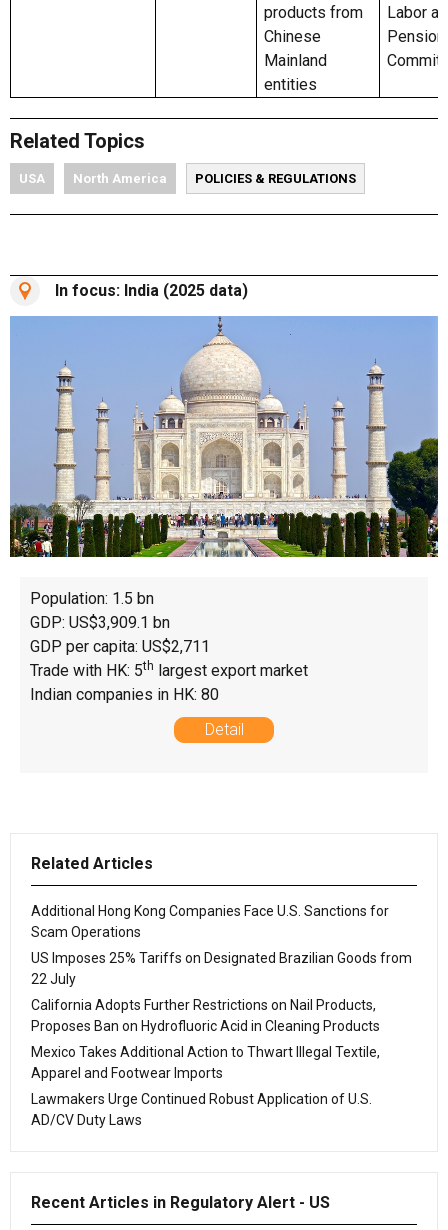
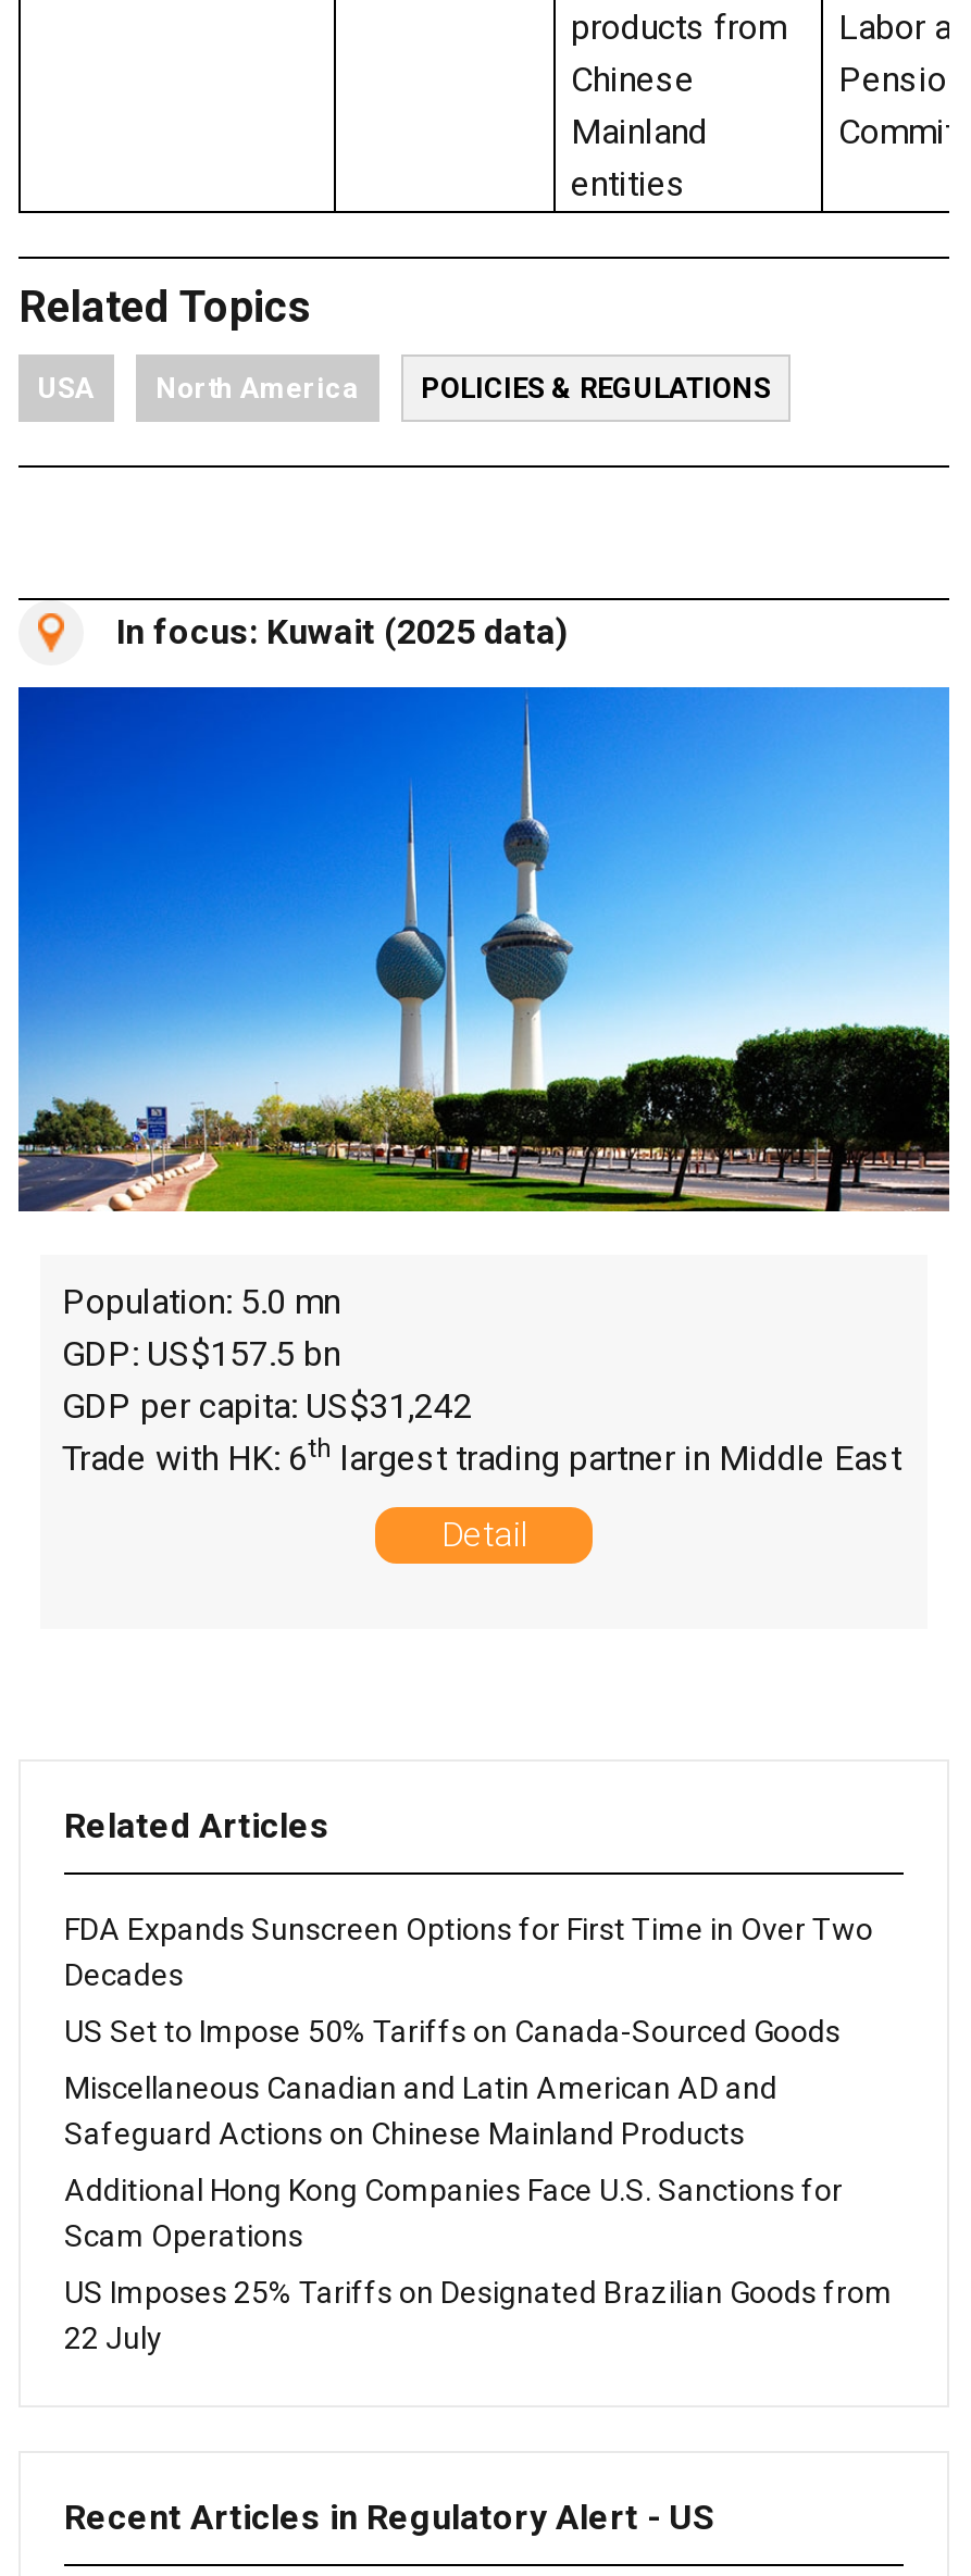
[55,281,248,300] In focus: India (2025 data) -> [116,611,569,652] In focus: Kuwait (2025 data)
[9,316,439,704] [image] | Population: 1.5 bn | GDP: US$3,909.1 bn | GDP per capita: US$2,711 | Trade with HK: 5th largest export market | Indian companies in HK: 80 -> [16,685,951,1478] [image] | Population: 5.0 mn | GDP: US$157.5 bn | GDP per capita: US$31,242 | Trade with HK: 6th largest trading partner in Middle East
none -> [64,1911,873,2150] FDA Expands Sunscreen Options for First Time in Over Two | Decades | US Set to Impose 50% Tariffs on Canada-Sourced Goods | Miscellaneous Canadian and Latin American AD and | Safeguard Actions on Chinese Mainland Products
moved [31,903,412,987] -> [64,2172,893,2355]: Additional Hong Kong Companies Face U.S. Sanctions for | Scam Operations | US Imposes 25% Tariffs on Designated Brazilian Goods from | 22 July
[31,997,380,1128] California Adopts Further Restrictions on Nail Products, | Proposes Ban on Hydrofluoric Acid in Cleaning Products | Mexico Takes Additional Action to Thwart Illegal Textile, | Apparel and Footwear Imports | Lawmakers Urge Continued Robust Application of U.S. | AD/CV Duty Laws -> none

